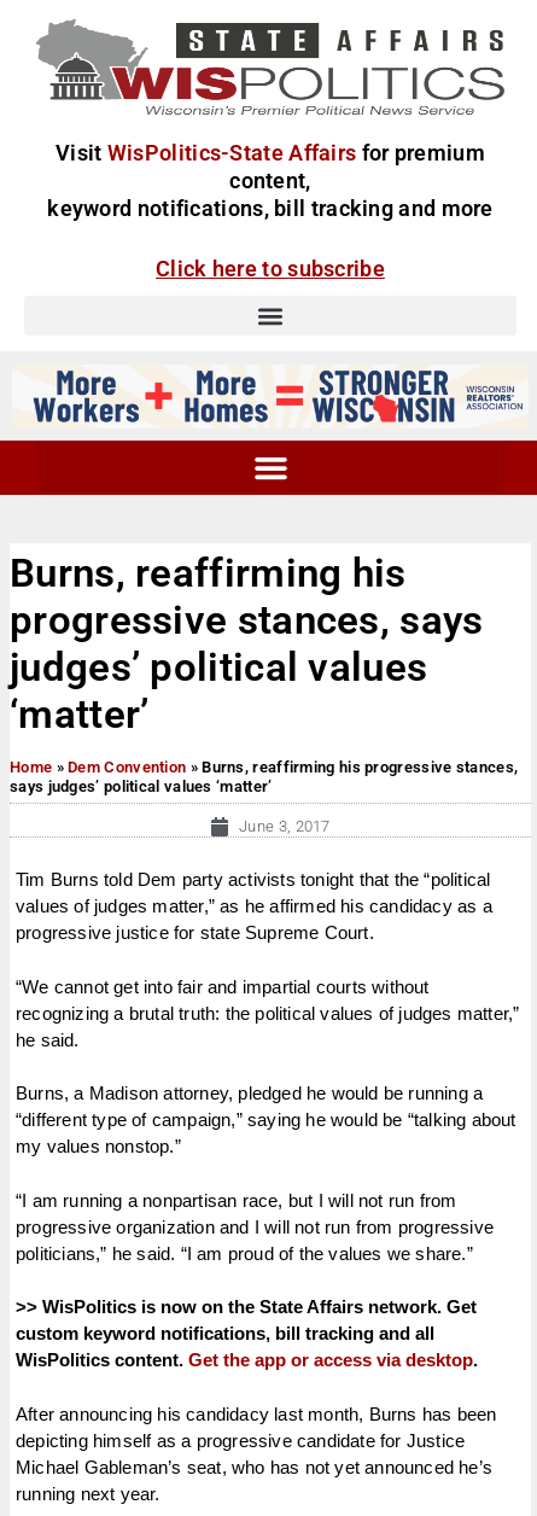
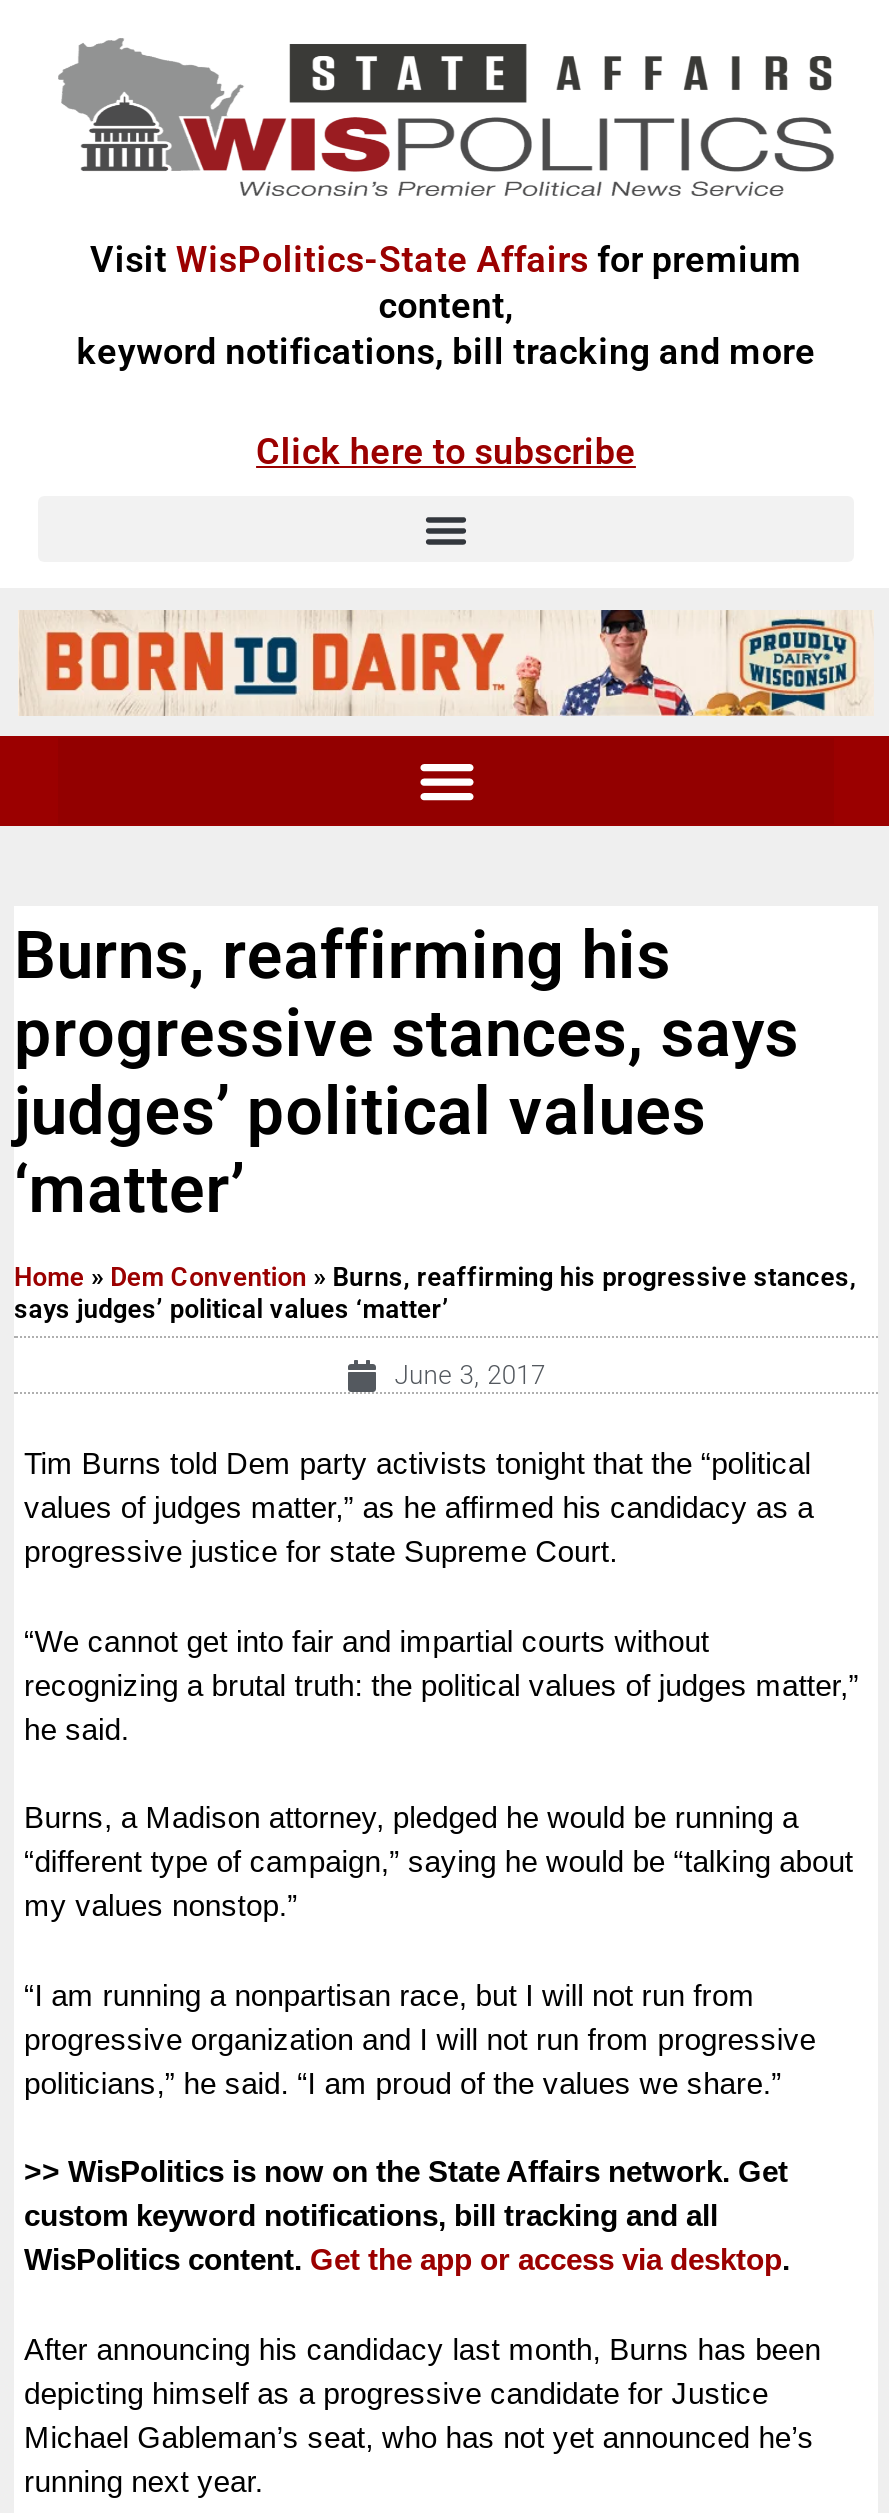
[13,365,524,428] [image] -> [20,608,864,718] [image]

